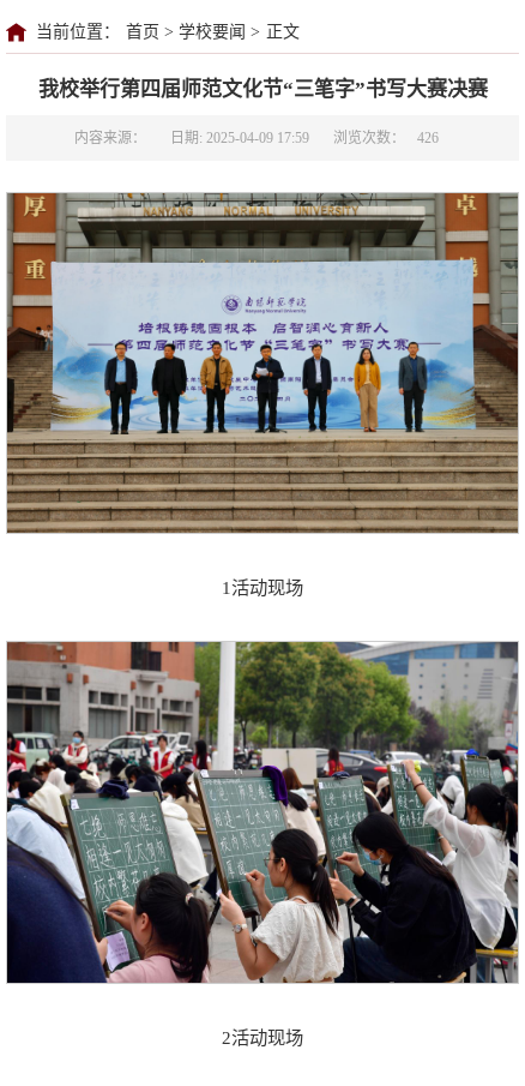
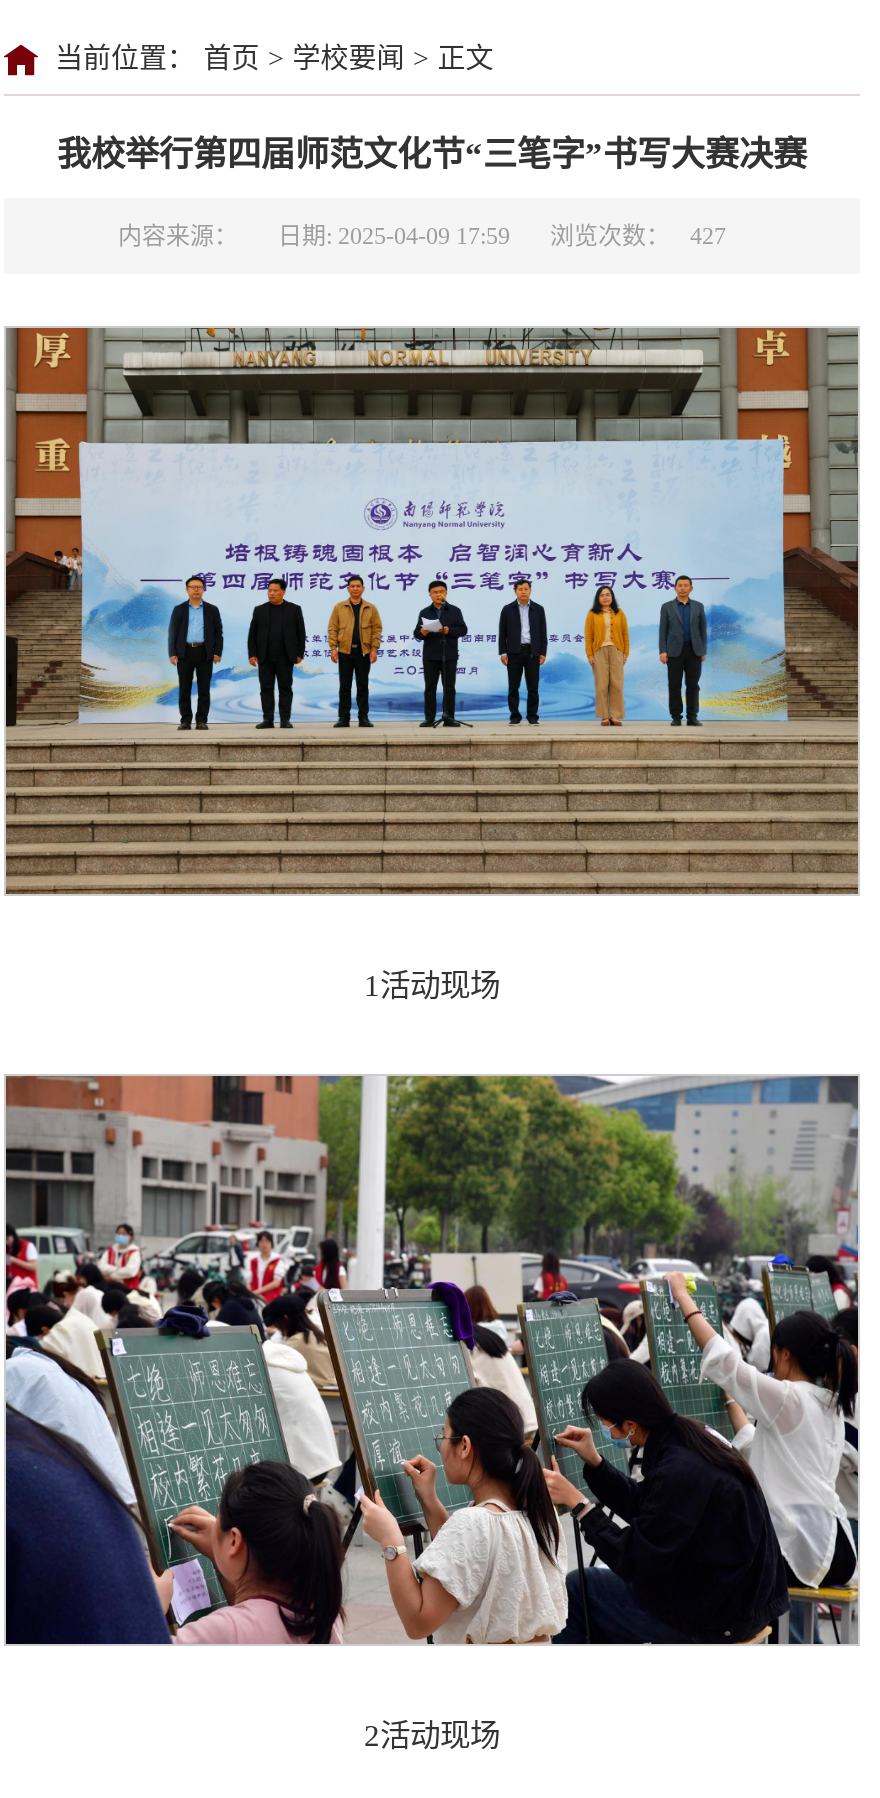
[74,129,439,146] 内容来源： 日期: 2025-04-09 17:59 浏览次数： 426 -> [118,222,726,250] 内容来源： 日期: 2025-04-09 17:59 浏览次数： 427

